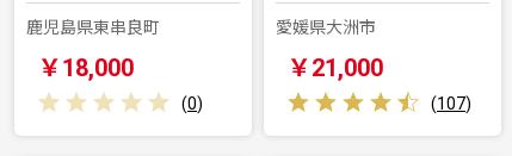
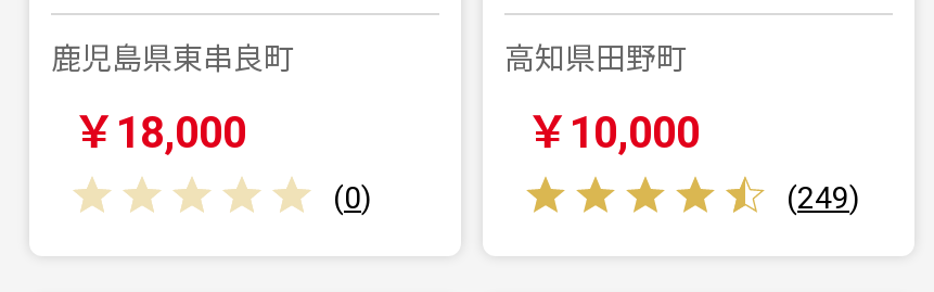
[276,18,376,37] 愛媛県大洲市 -> [504,41,687,76] 高知県田野町
[288,54,471,113] ￥21,000 | (107) -> [526,106,860,214] ￥10,000 | (249)

